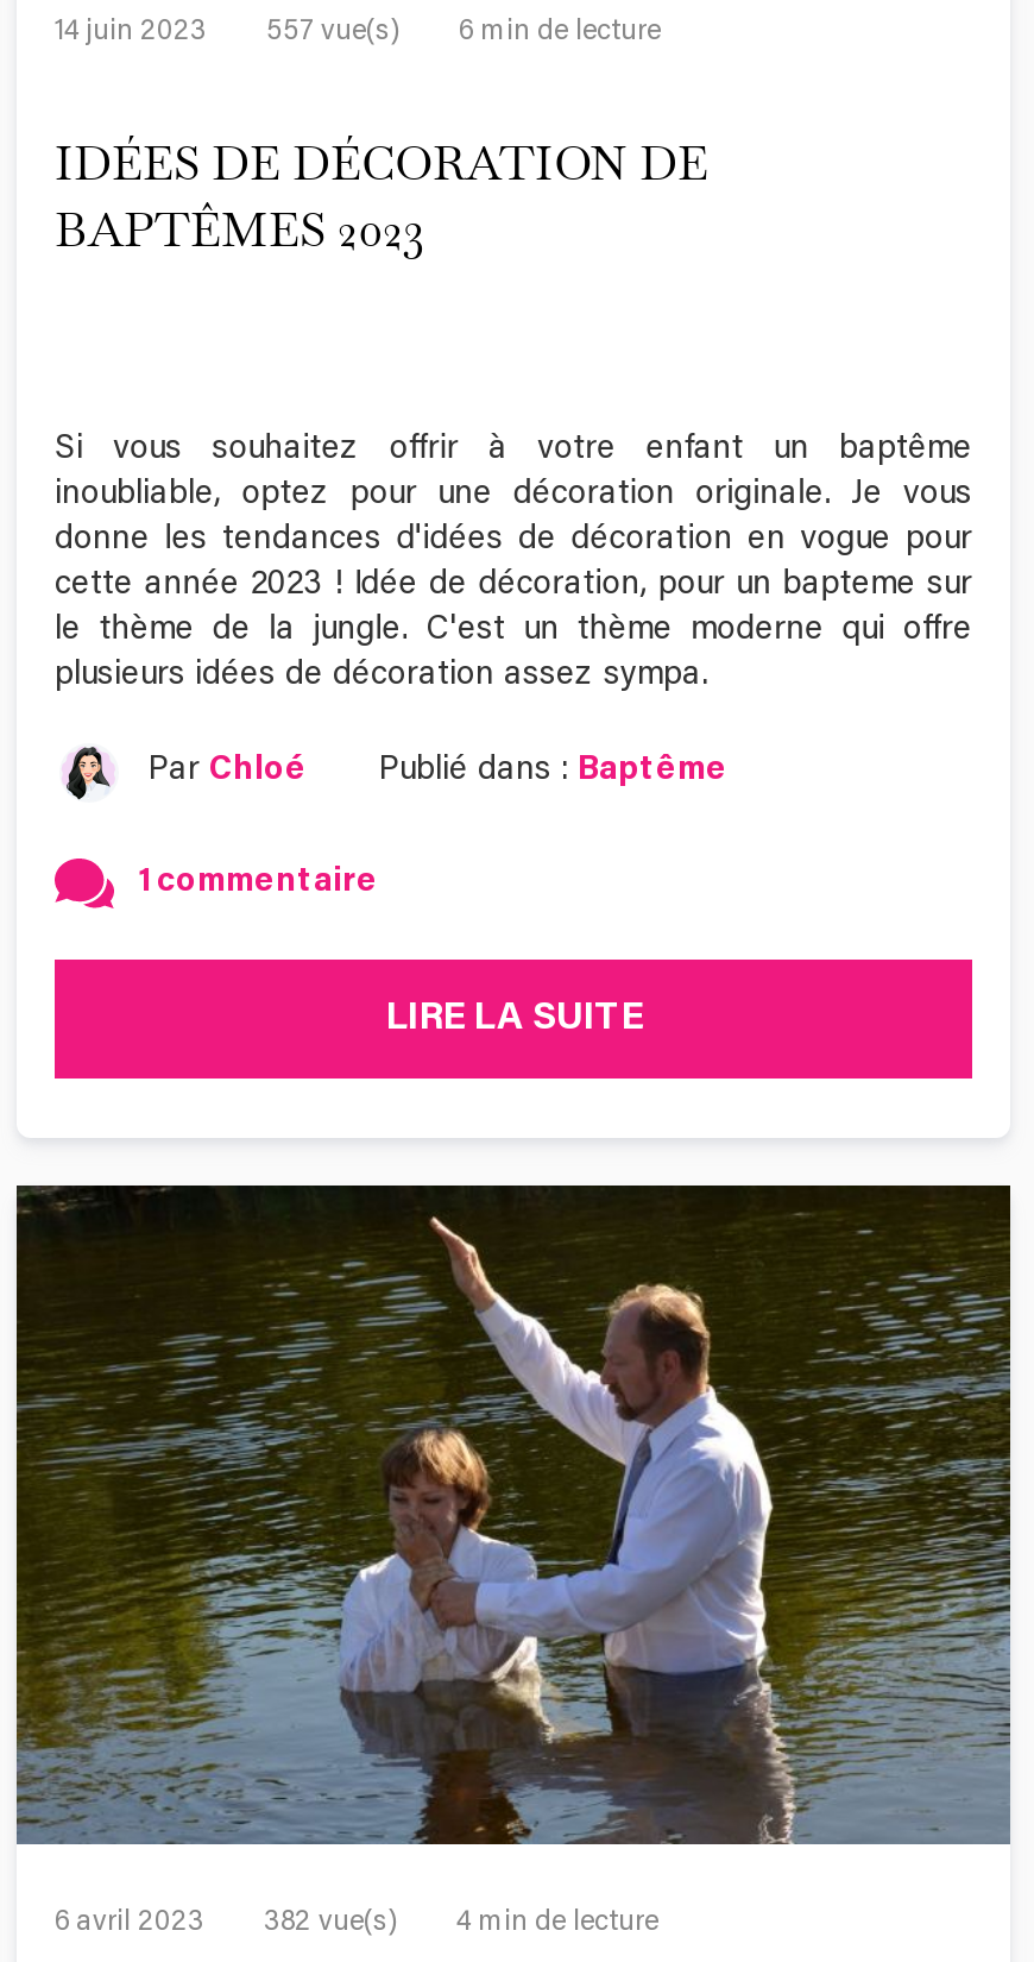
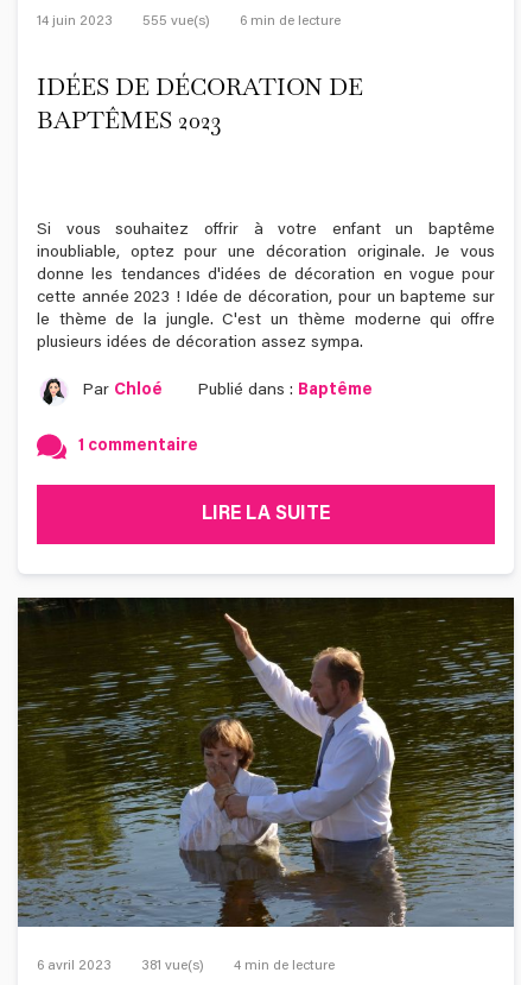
[266,17,399,45] 557 vue(s) -> [142,14,210,28] 555 vue(s)
[264,1907,397,1936] 382 vue(s) -> [141,958,204,973] 381 vue(s)

